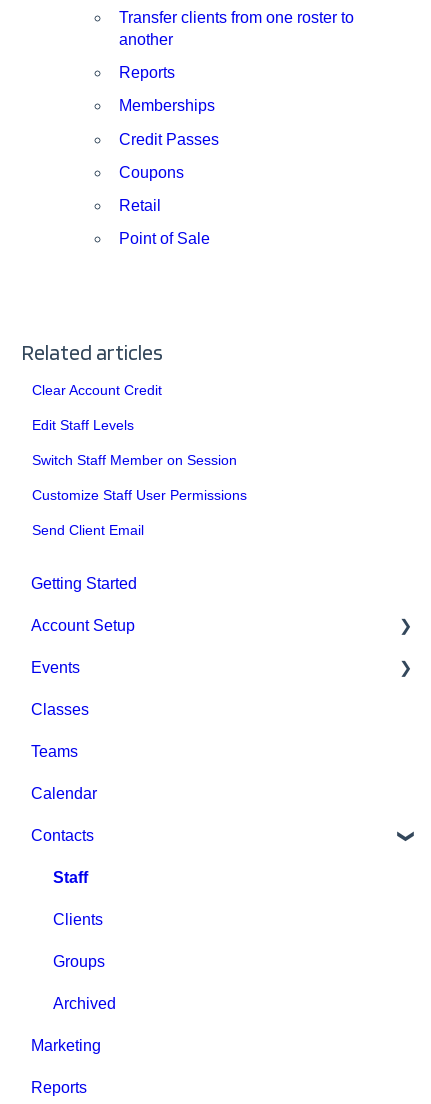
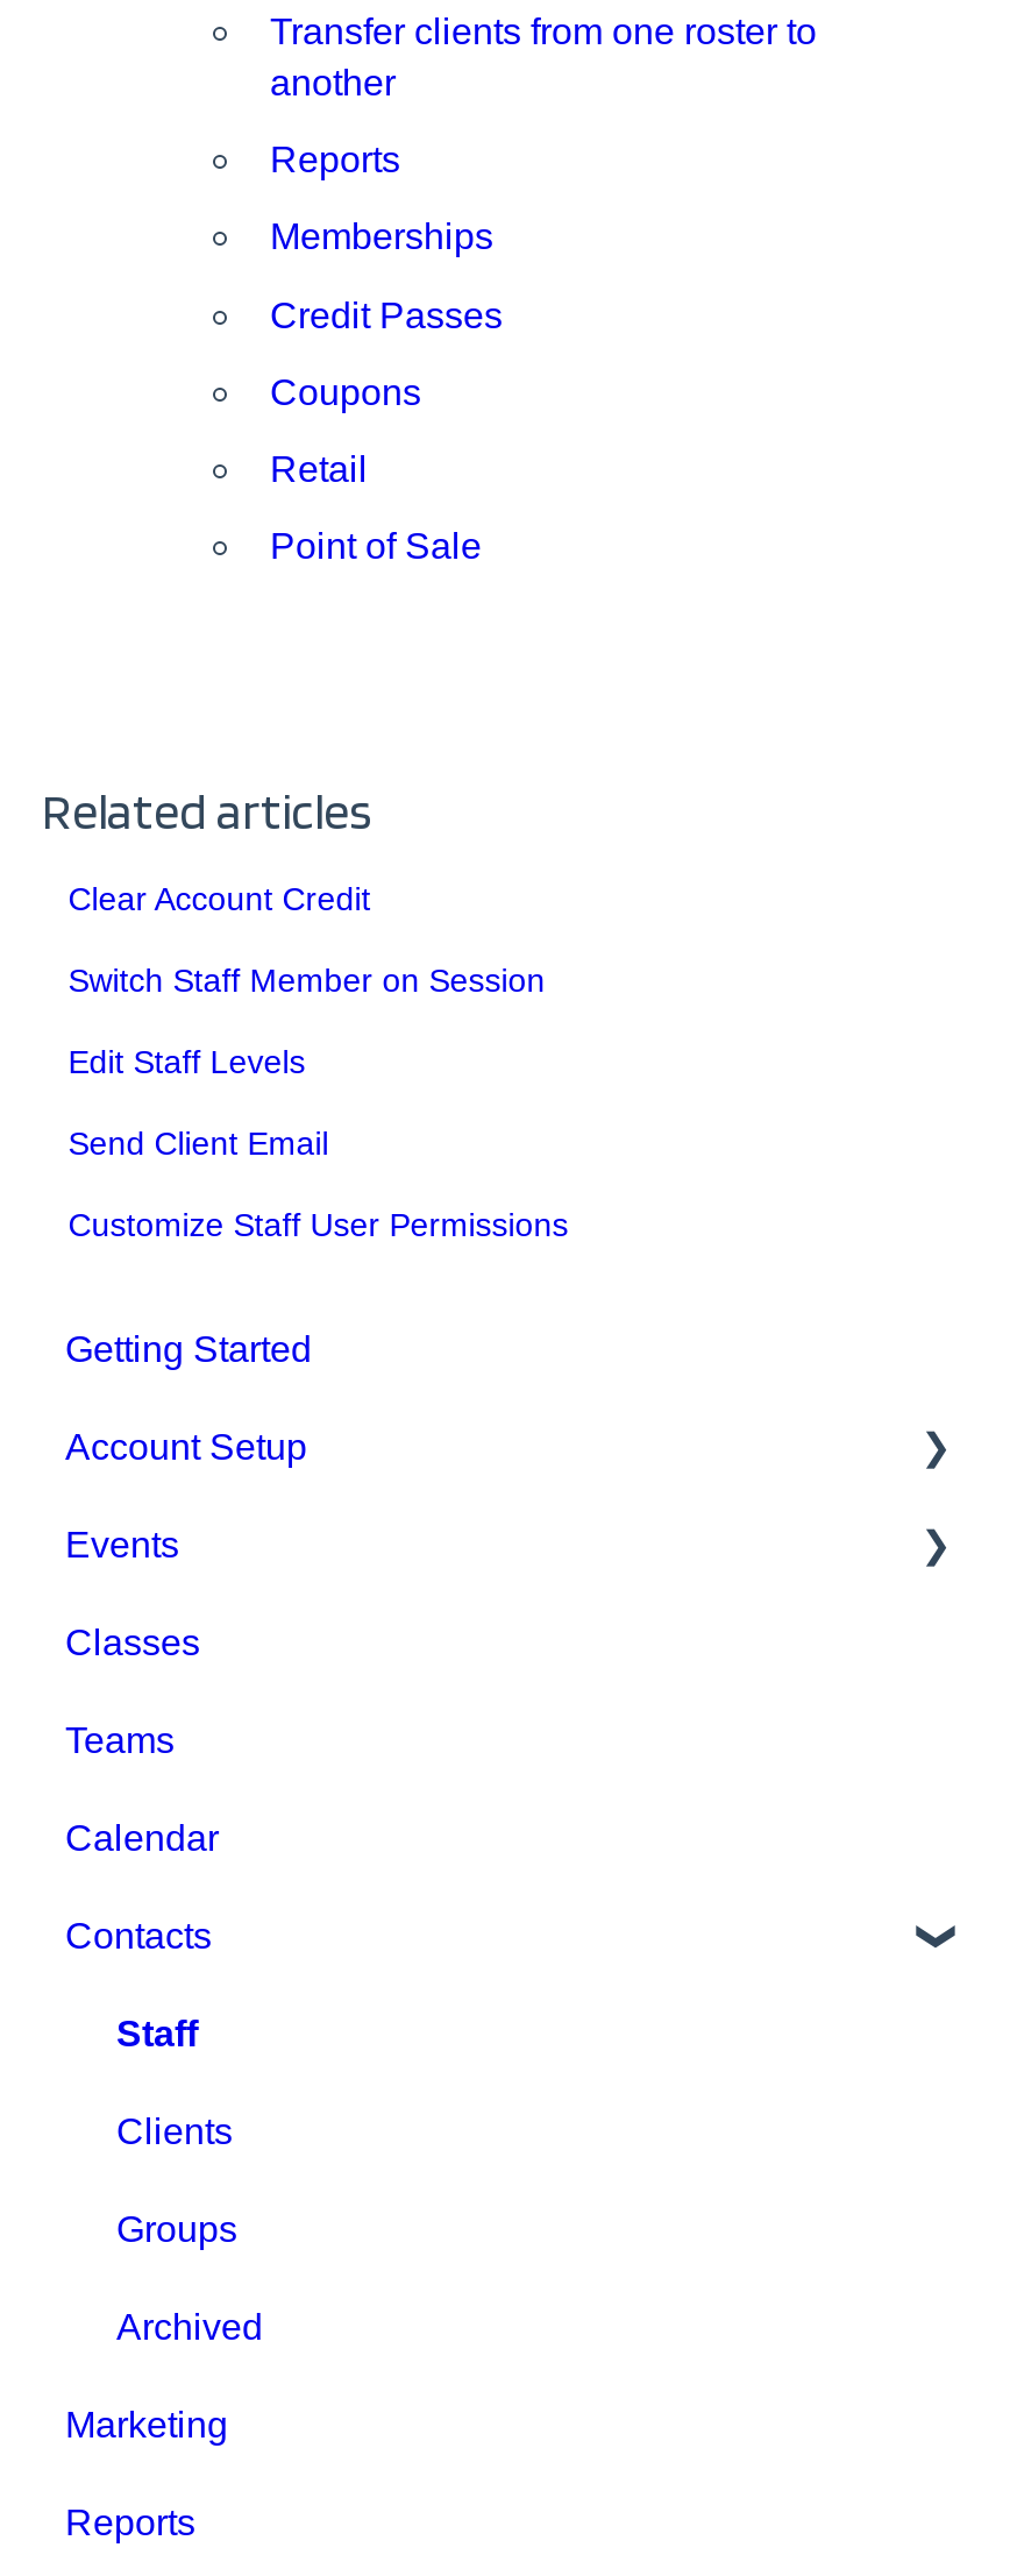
moved [32,417,134,433] -> [68,1043,305,1081]: Edit Staff Levels
moved [32,452,237,468] -> [68,962,545,999]: Switch Staff Member on Session
moved [32,487,247,503] -> [68,1206,568,1244]: Customize Staff User Permissions
moved [32,522,144,538] -> [68,1125,329,1162]: Send Client Email

